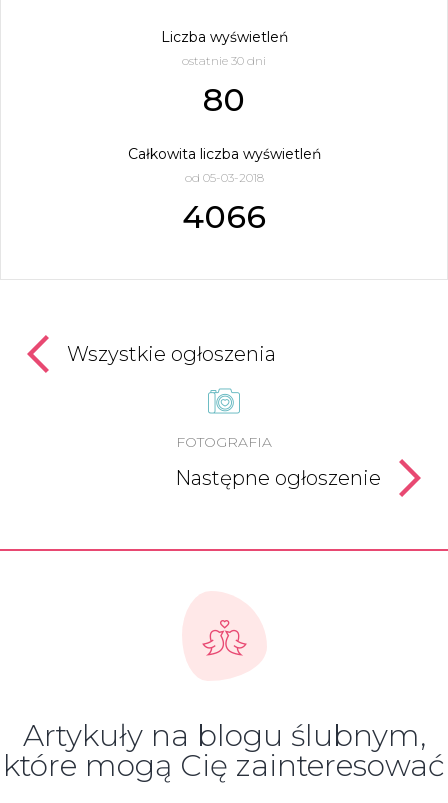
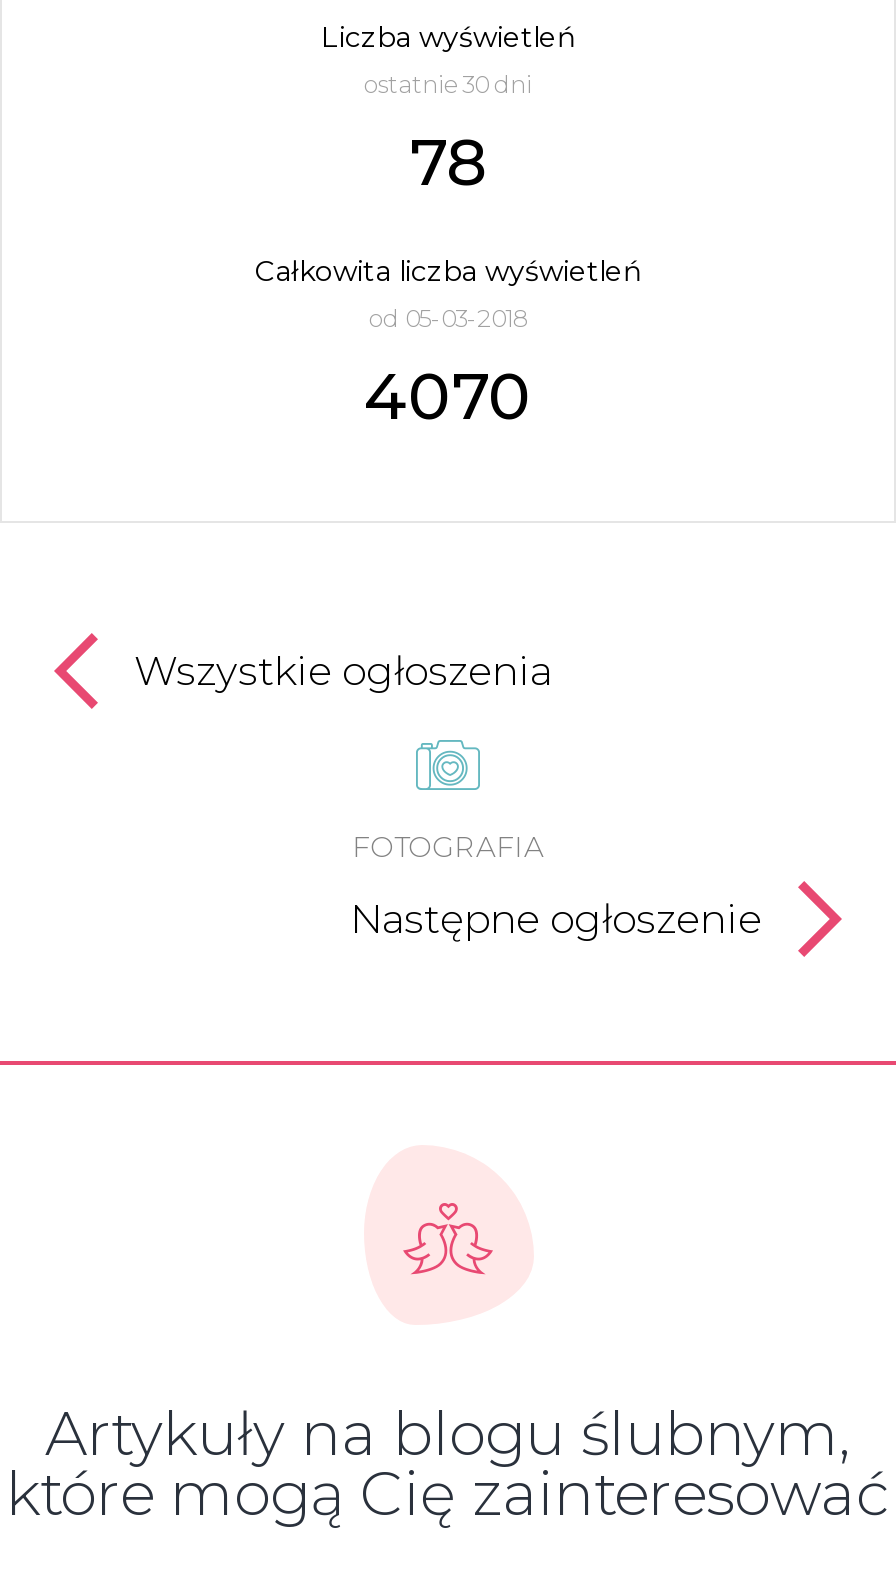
[203,80,245,119] 80 -> [410,124,486,202] 78
[182,197,266,236] 4066 -> [364,358,532,436] 4070

